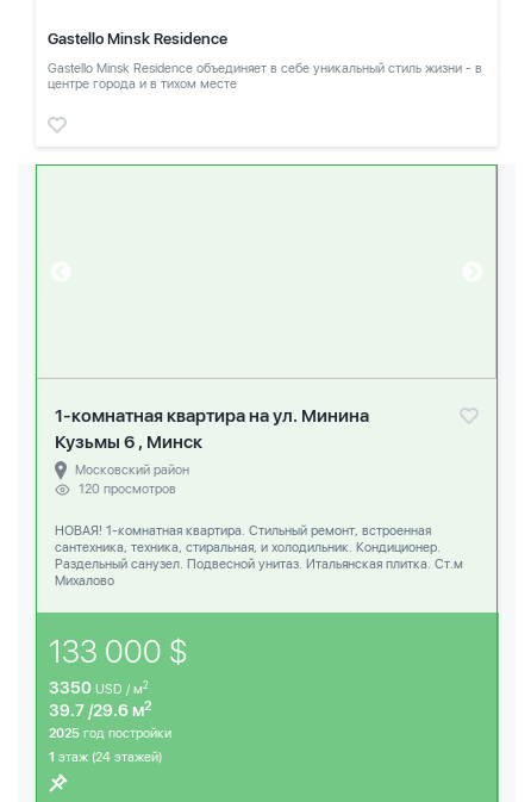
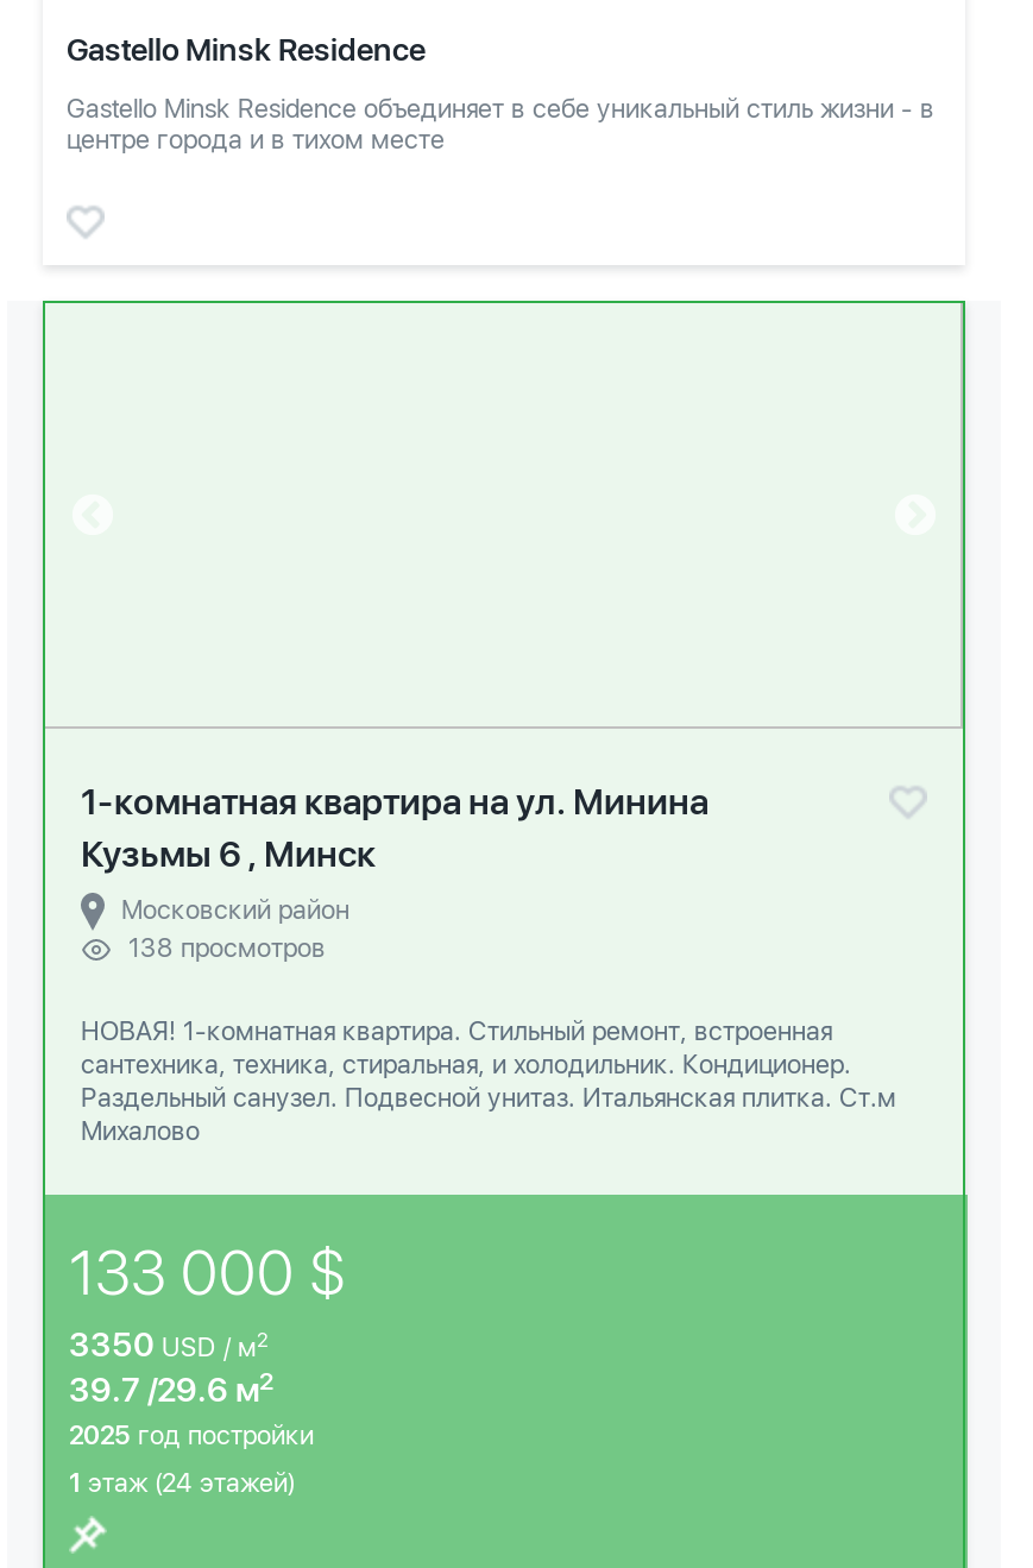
[79,482,176,497] 120 просмотров -> [128,933,326,964] 138 просмотров

